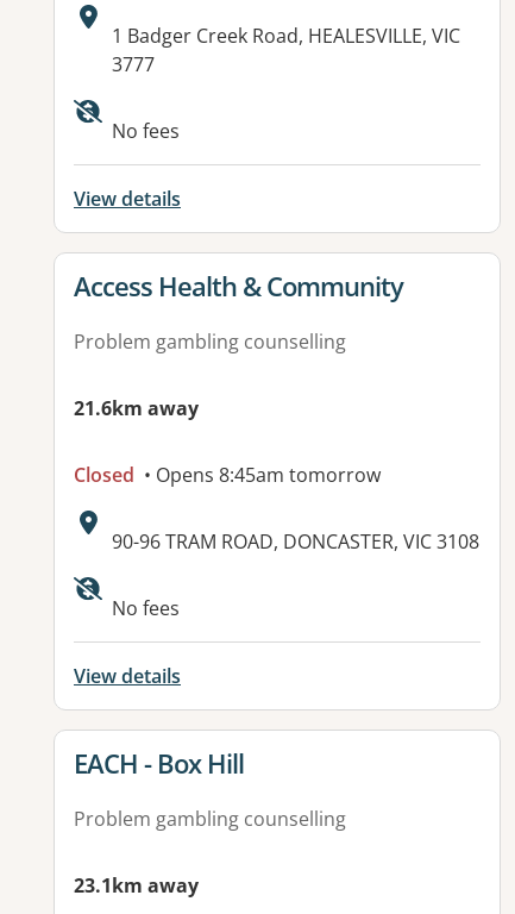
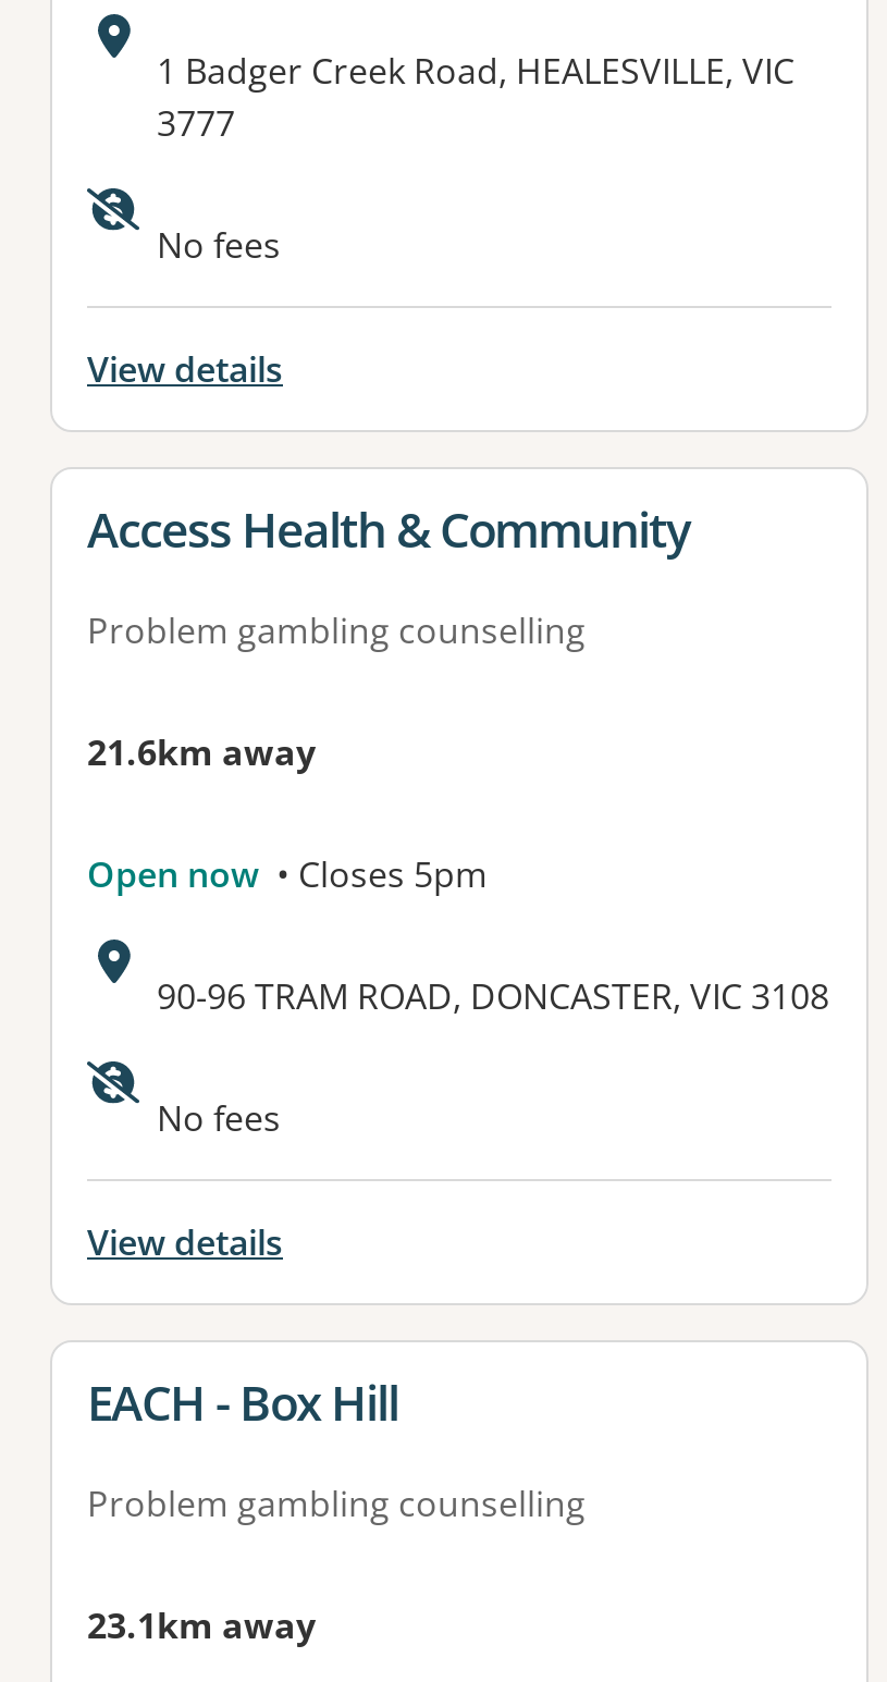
[74,462,381,488] Closed • Opens 8:45am tomorrow -> [87,851,488,899] Open now • Closes 5pm

